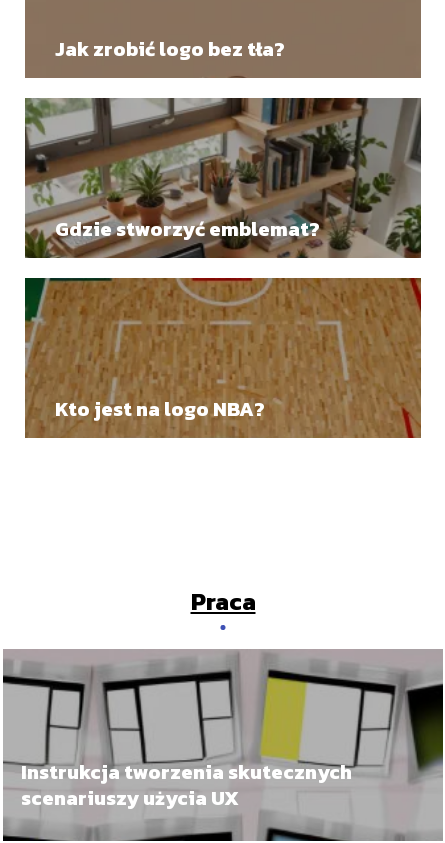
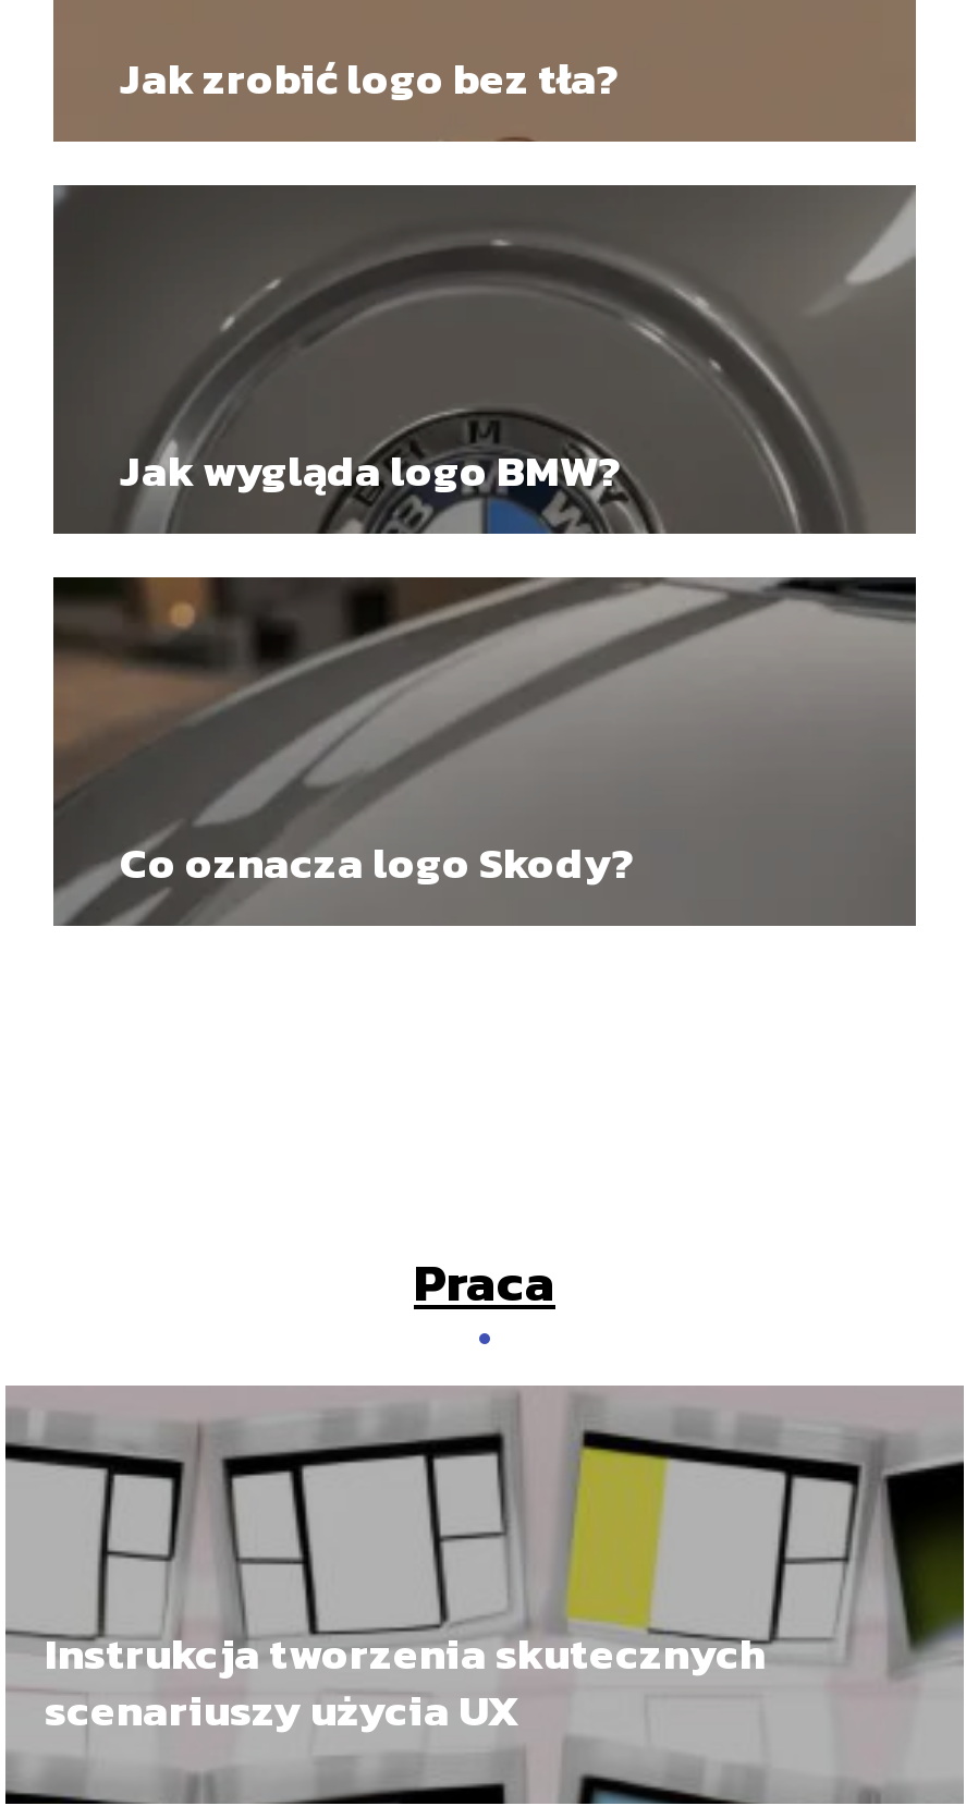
[25,98,421,259] [image] | Gdzie stworzyć emblemat? -> [53,185,916,534] [image] | Jak wygląda logo BMW?
[25,277,422,438] [image] | Kto jest na logo NBA? -> [53,575,918,926] [image] | Co oznacza logo Skody?

